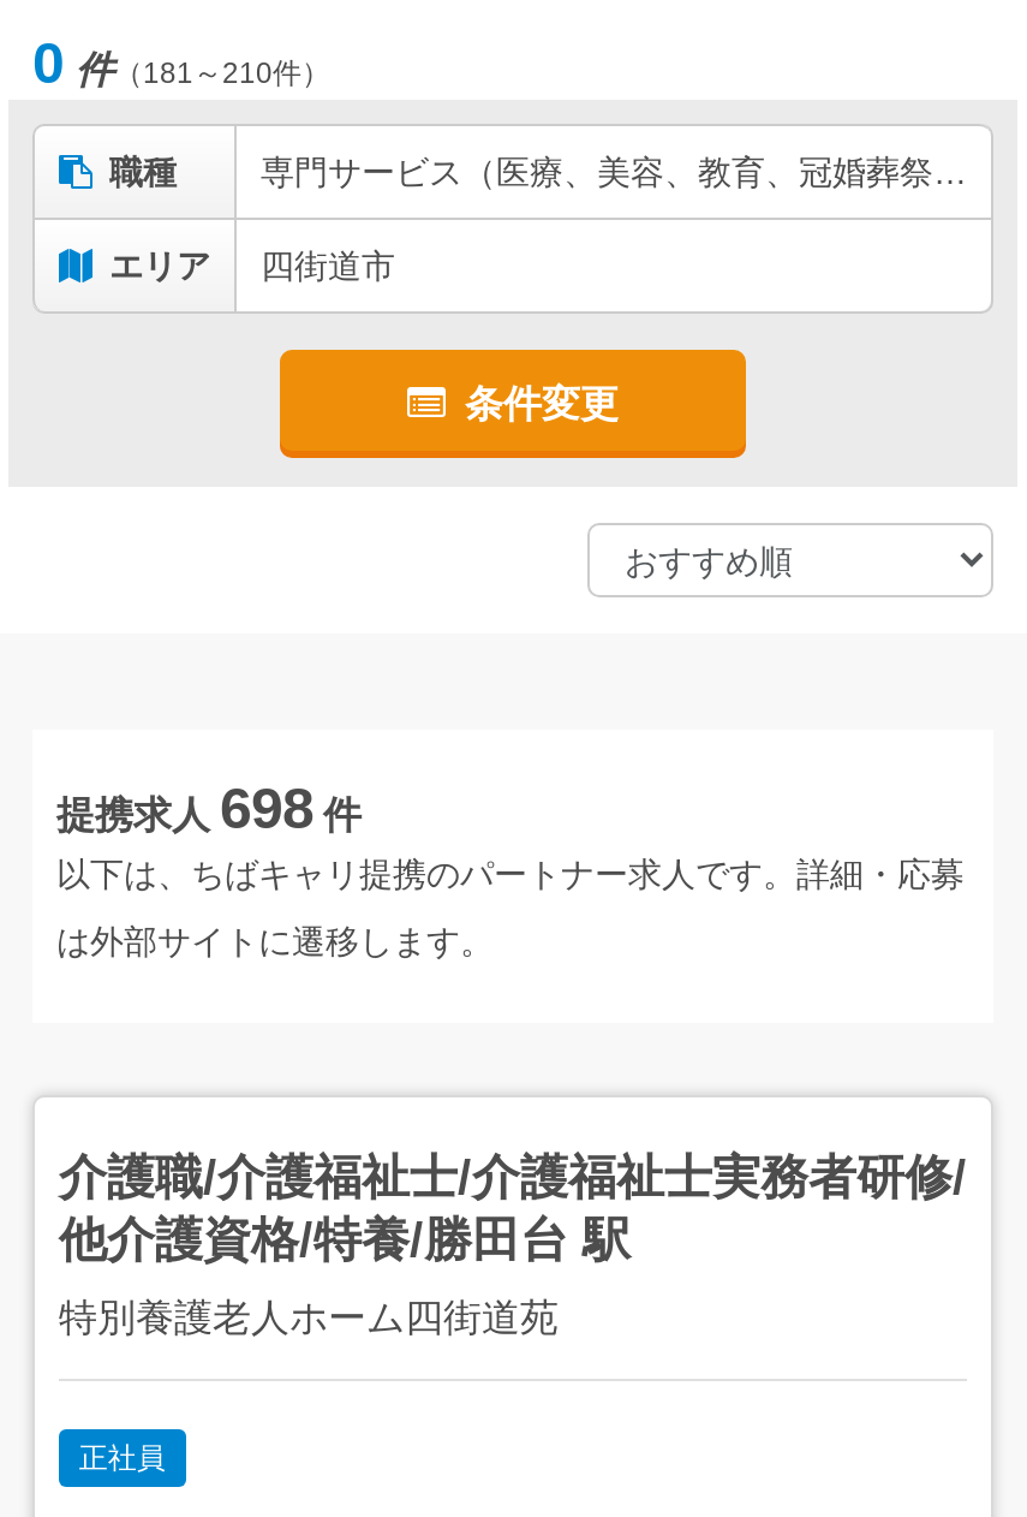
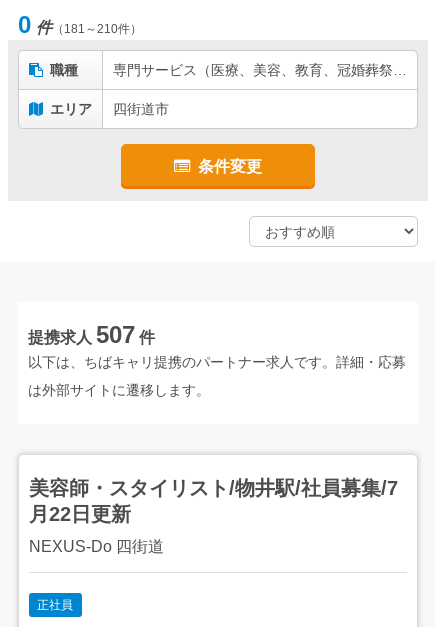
[56,775,362,840] 提携求人698件 -> [28,321,155,348] 提携求人507件
[59,1150,967,1266] 介護職/介護福祉士/介護福祉士実務者研修/ | 他介護資格/特養/勝田台 駅 -> [29,477,398,525] 美容師・スタイリスト/物井駅/社員募集/7 | 月22日更新
[59,1297,559,1338] 特別養護老人ホーム四街道苑 -> [29,538,164,555] NEXUS-Do 四街道

